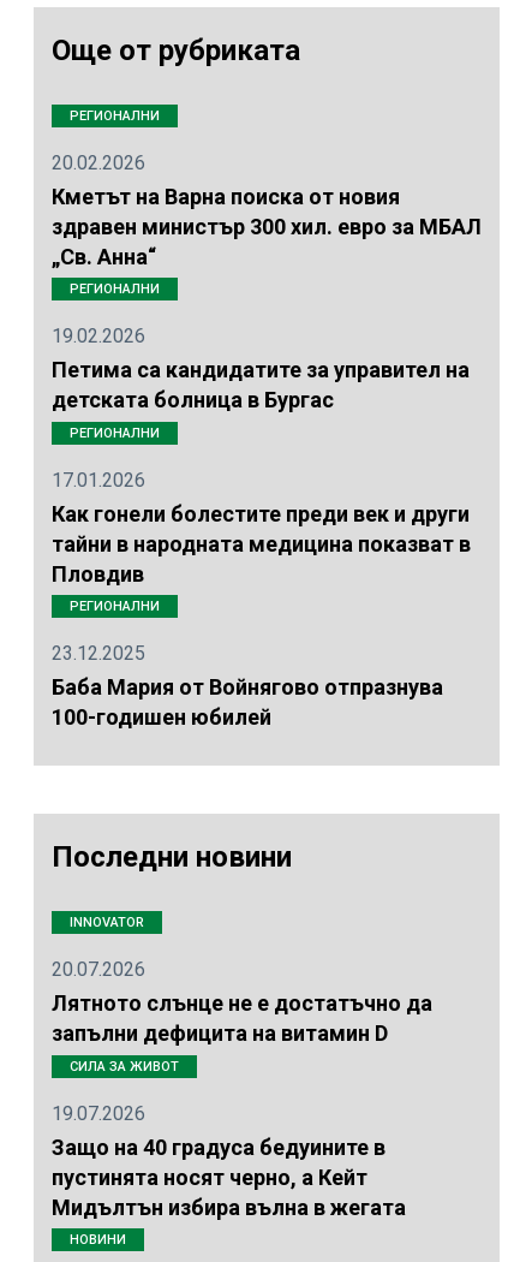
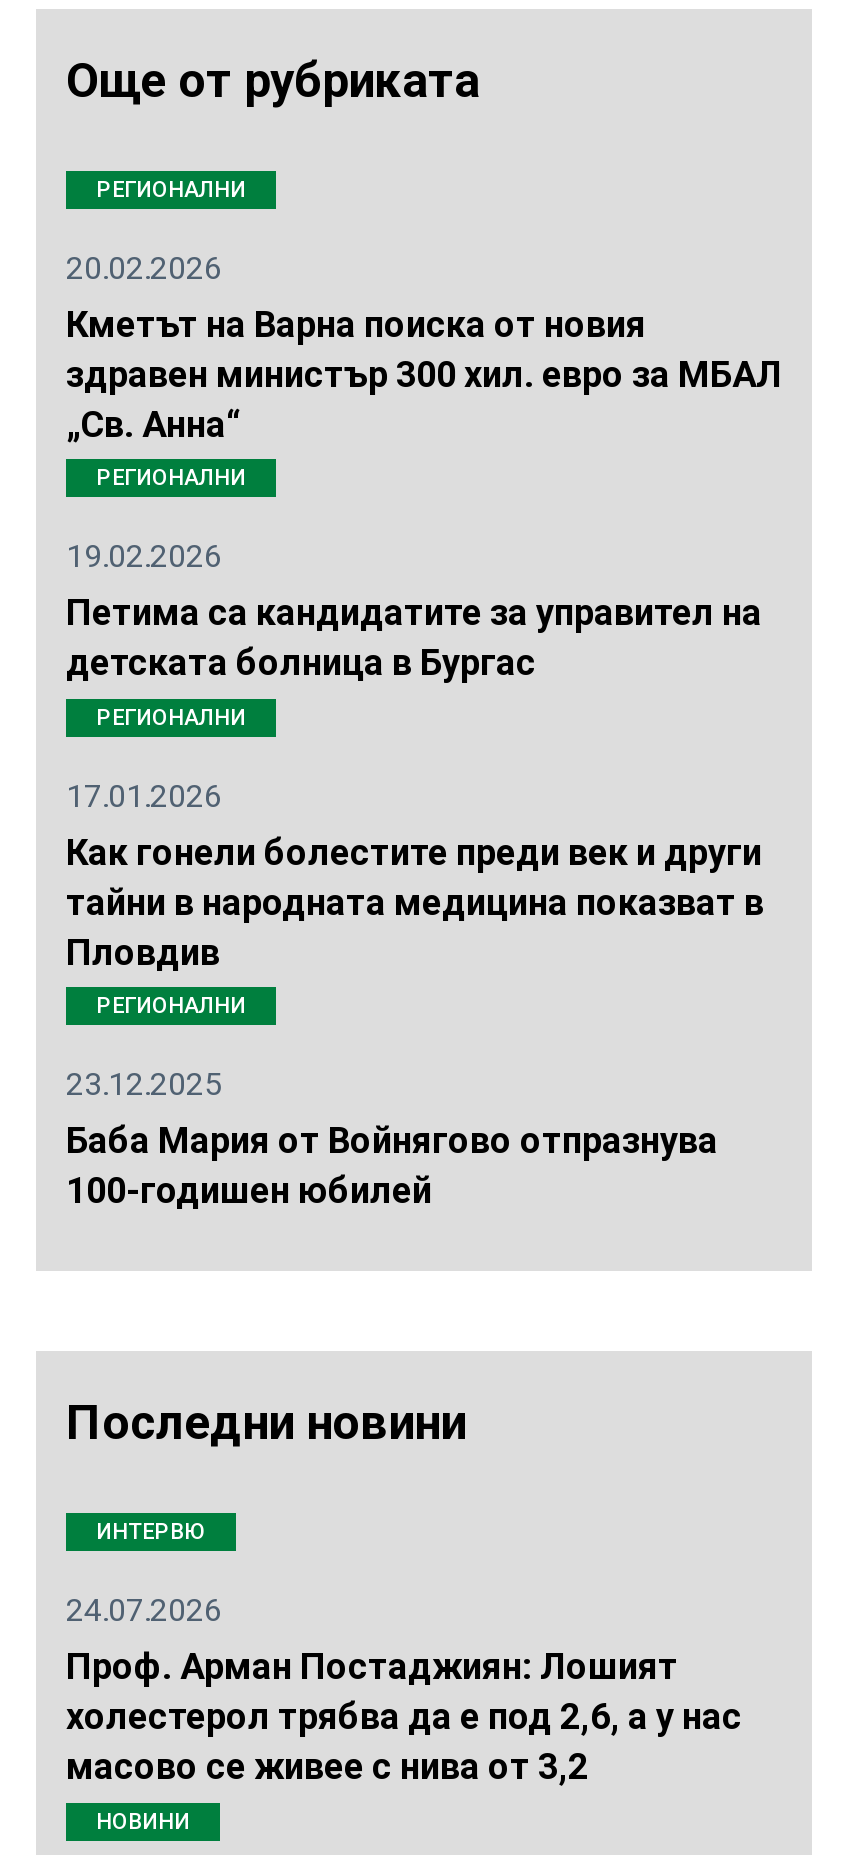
[52,915,432,1220] INNOVATOR | 20.07.2026 | Лятното слънце не е достатъчно да | запълни дефицита на витамин D | СИЛА ЗА ЖИВОТ | 19.07.2026 | Защо на 40 градуса бедуините в | пустинята носят черно, а Кейт | Мидълтън избира вълна в жегата -> [66,1519,742,1787] ИНТЕРВЮ | 24.07.2026 | Проф. Арман Постаджиян: Лошият | холестерол трябва да е под 2,6, а у нас | масово се живее с нива от 3,2

